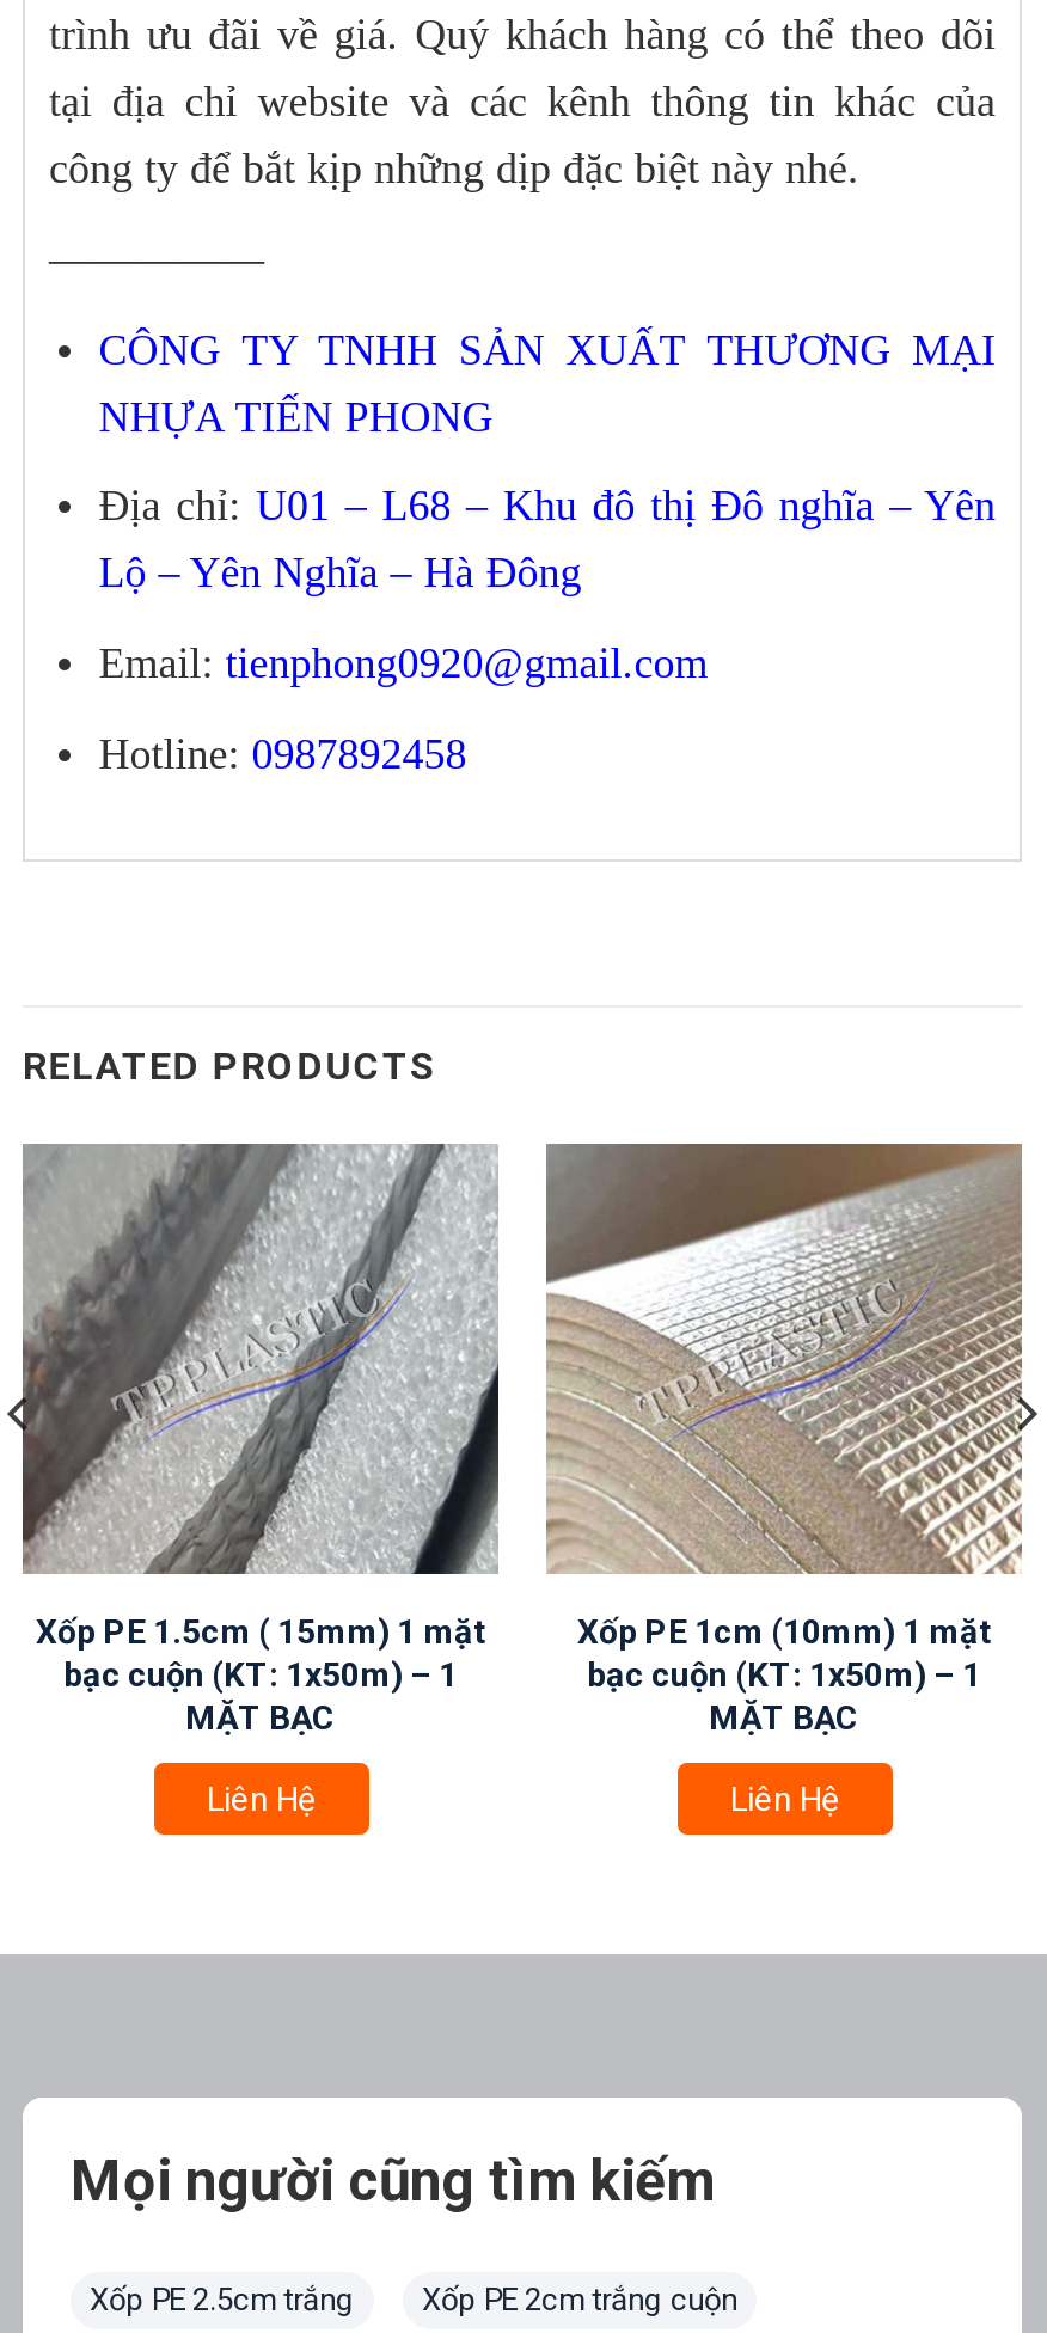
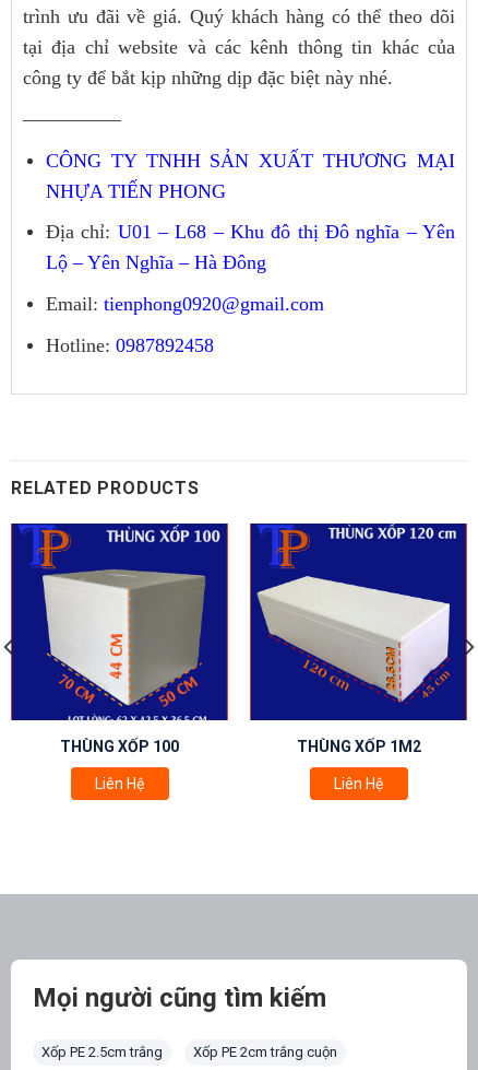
[20,1141,501,1576] [image] -> [10,522,229,691] [image]
[544,1141,1024,1576] [image] -> [250,522,468,691] [image]
[36,1613,485,1738] Xốp PE 1.5cm ( 15mm) 1 mặt | bạc cuộn (KT: 1x50m) – 1 | MẶT BẠC -> [60,738,179,756] THÙNG XỐP 100
[577,1613,991,1738] Xốp PE 1cm (10mm) 1 mặt | bạc cuộn (KT: 1x50m) – 1 | MẶT BẠC -> [296,738,421,756] THÙNG XỐP 1M2
moved [207,1781,838,1819] -> [95,775,383,793]: Liên Hệ | Liên Hệ

